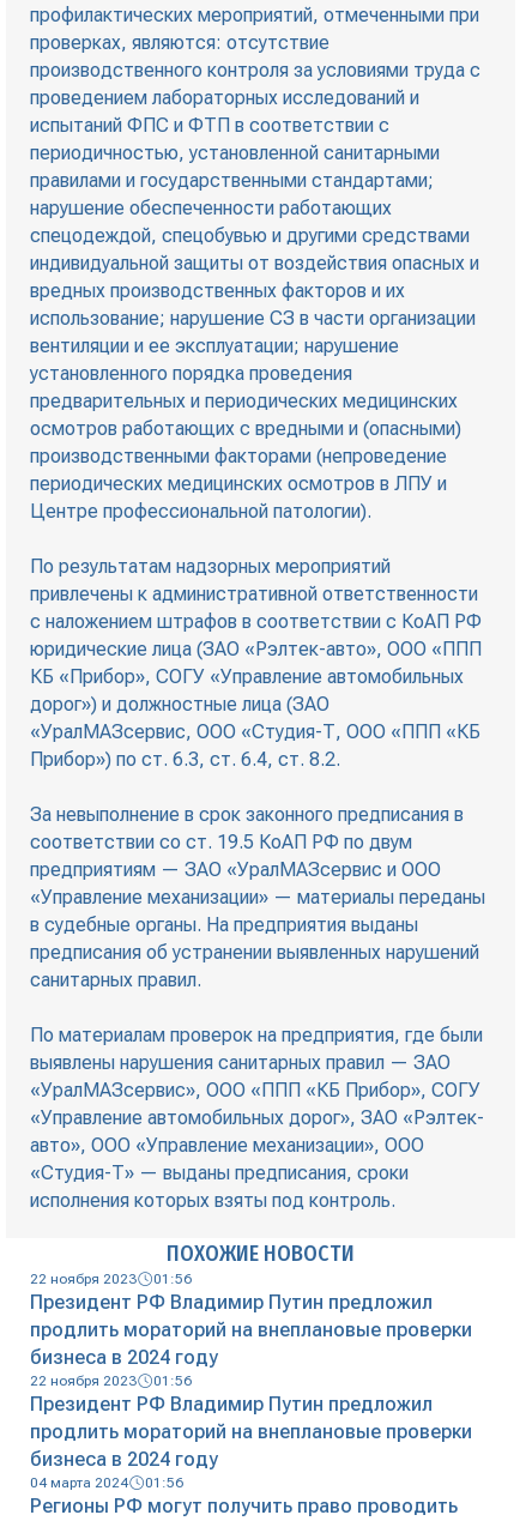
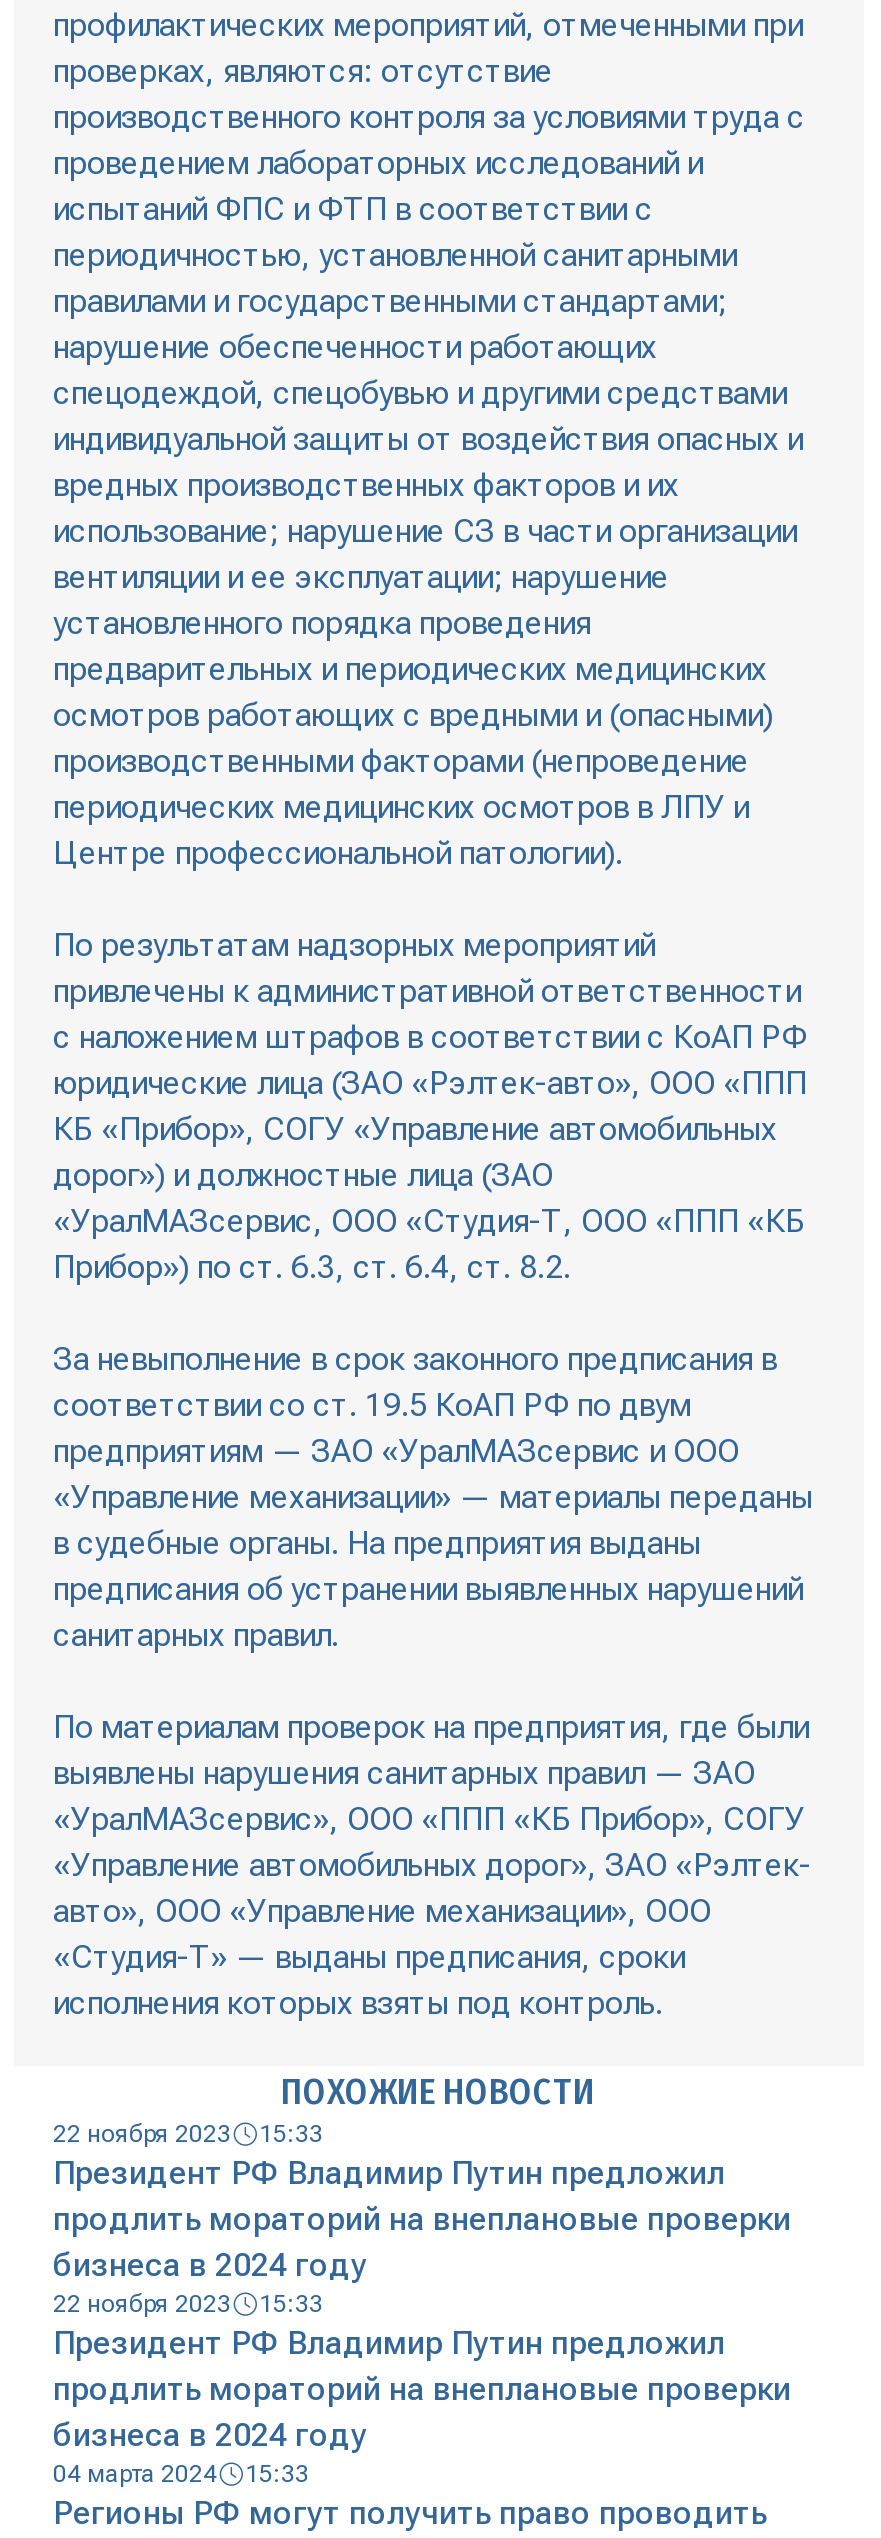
[29,1270,191,1287] 22 ноября 2023 01:56 -> [53,2120,323,2148] 22 ноября 2023 15:33
[29,1372,191,1389] 22 ноября 2023 01:56 -> [53,2290,323,2318] 22 ноября 2023 15:33
[29,1474,183,1491] 04 марта 2024 01:56 -> [53,2460,309,2488] 04 марта 2024 15:33

